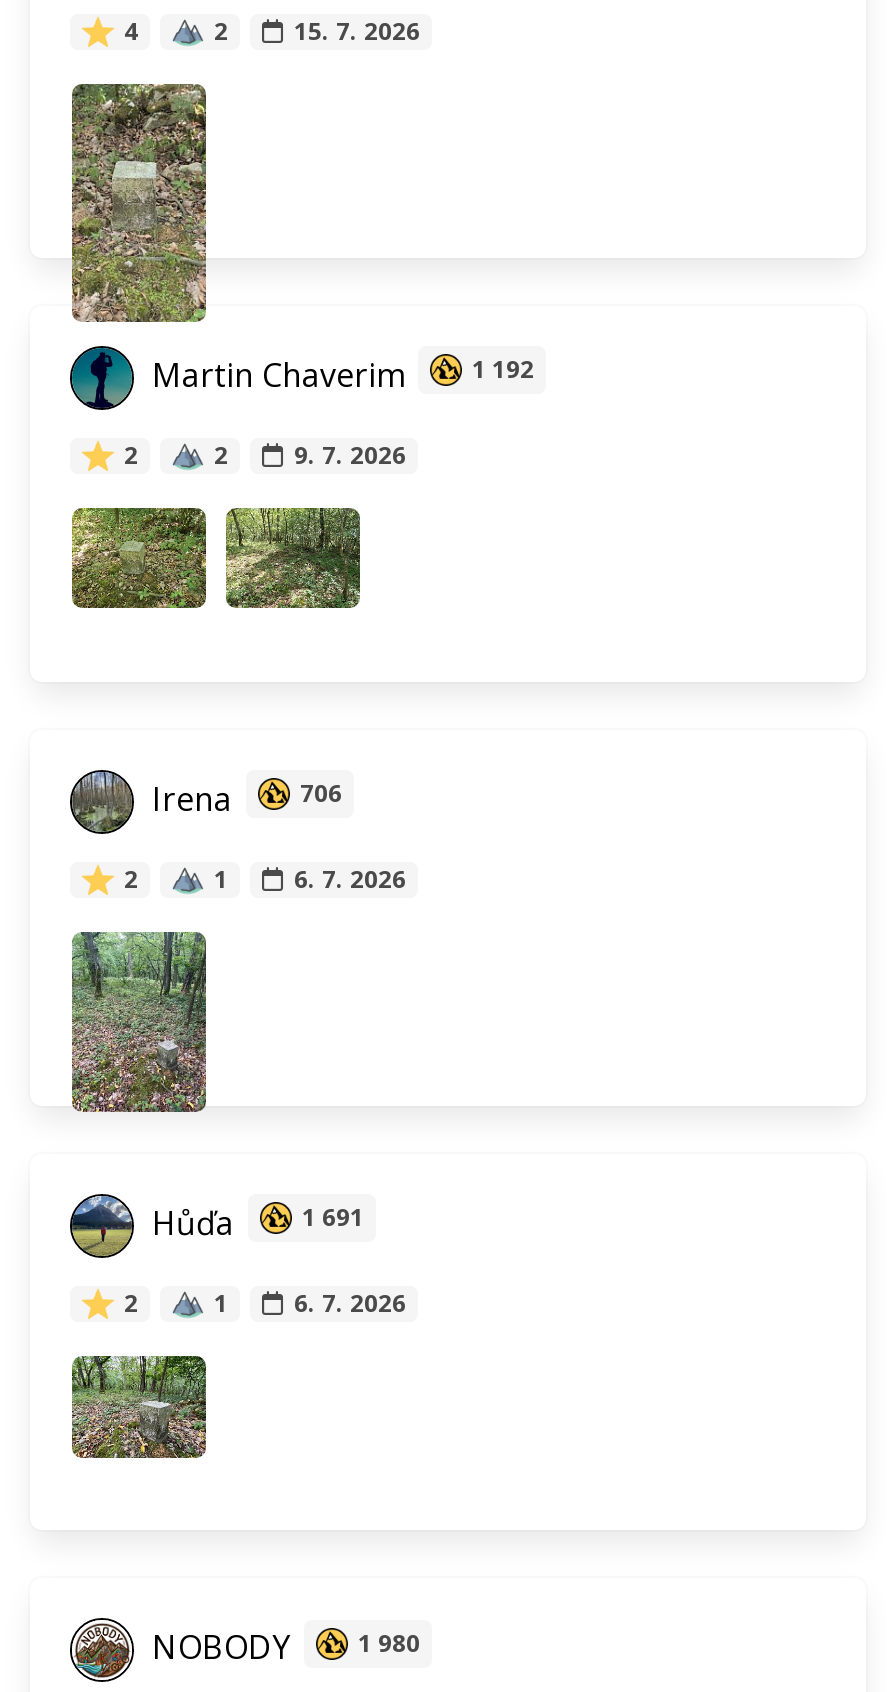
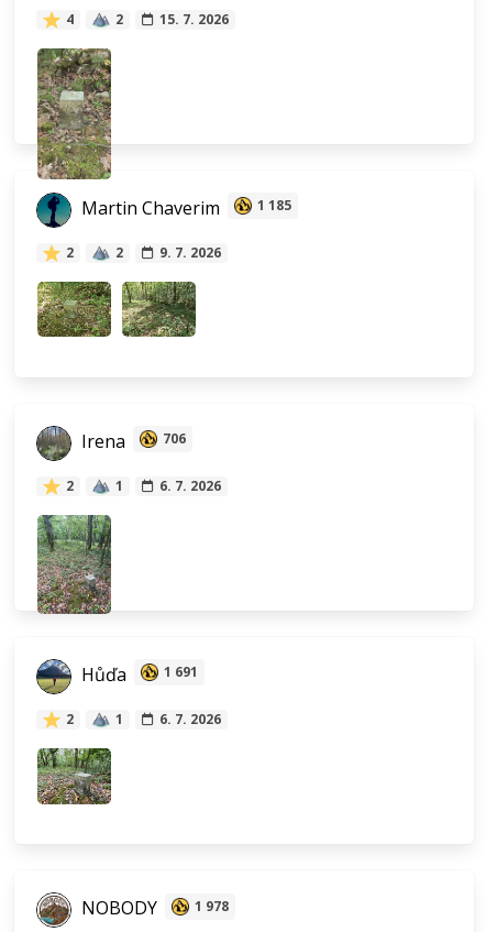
[144,352,534,396] Martin Chaverim 1 192 -> [77,196,291,220] Martin Chaverim 1 185
[144,1625,420,1669] NOBODY 1 980 -> [77,896,229,921] NOBODY 1 978

